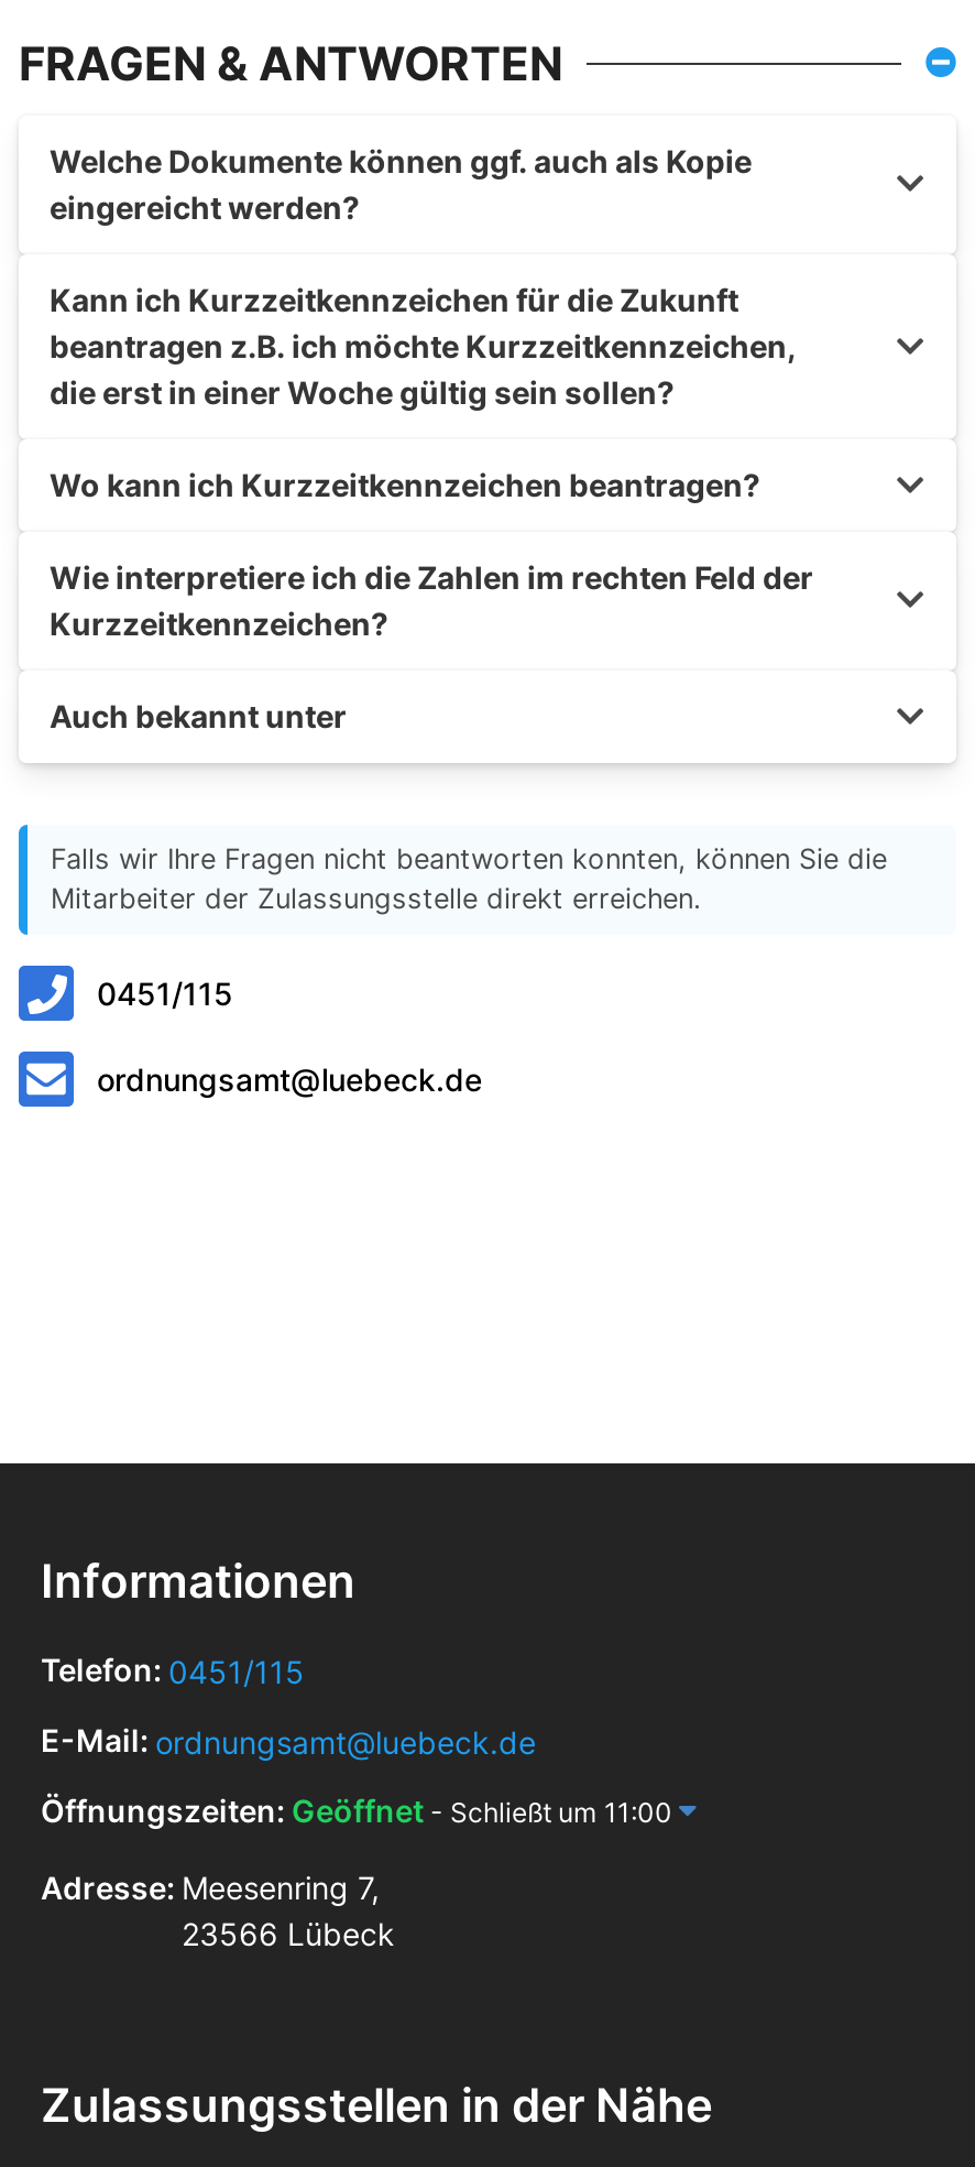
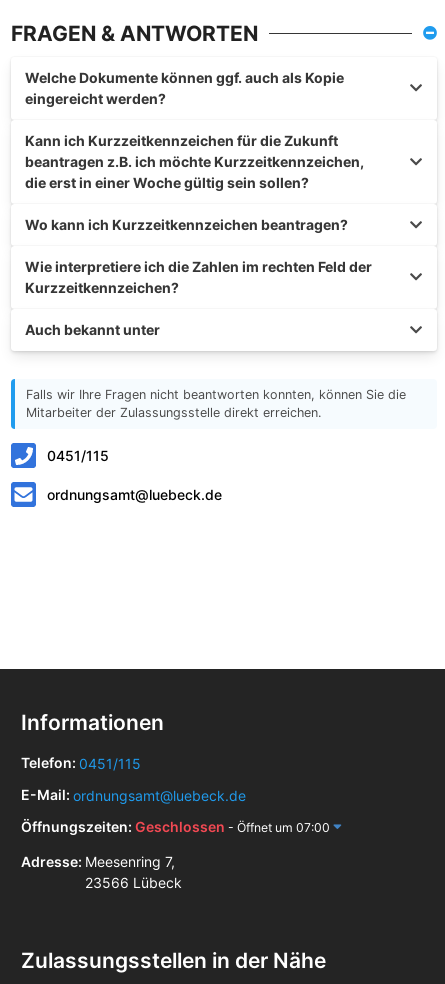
[41,1792,672,1829] Öffnungszeiten: Geöffnet - Schließt um 11:00 -> [21,818,330,835] Öffnungszeiten: Geschlossen - Öffnet um 07:00

